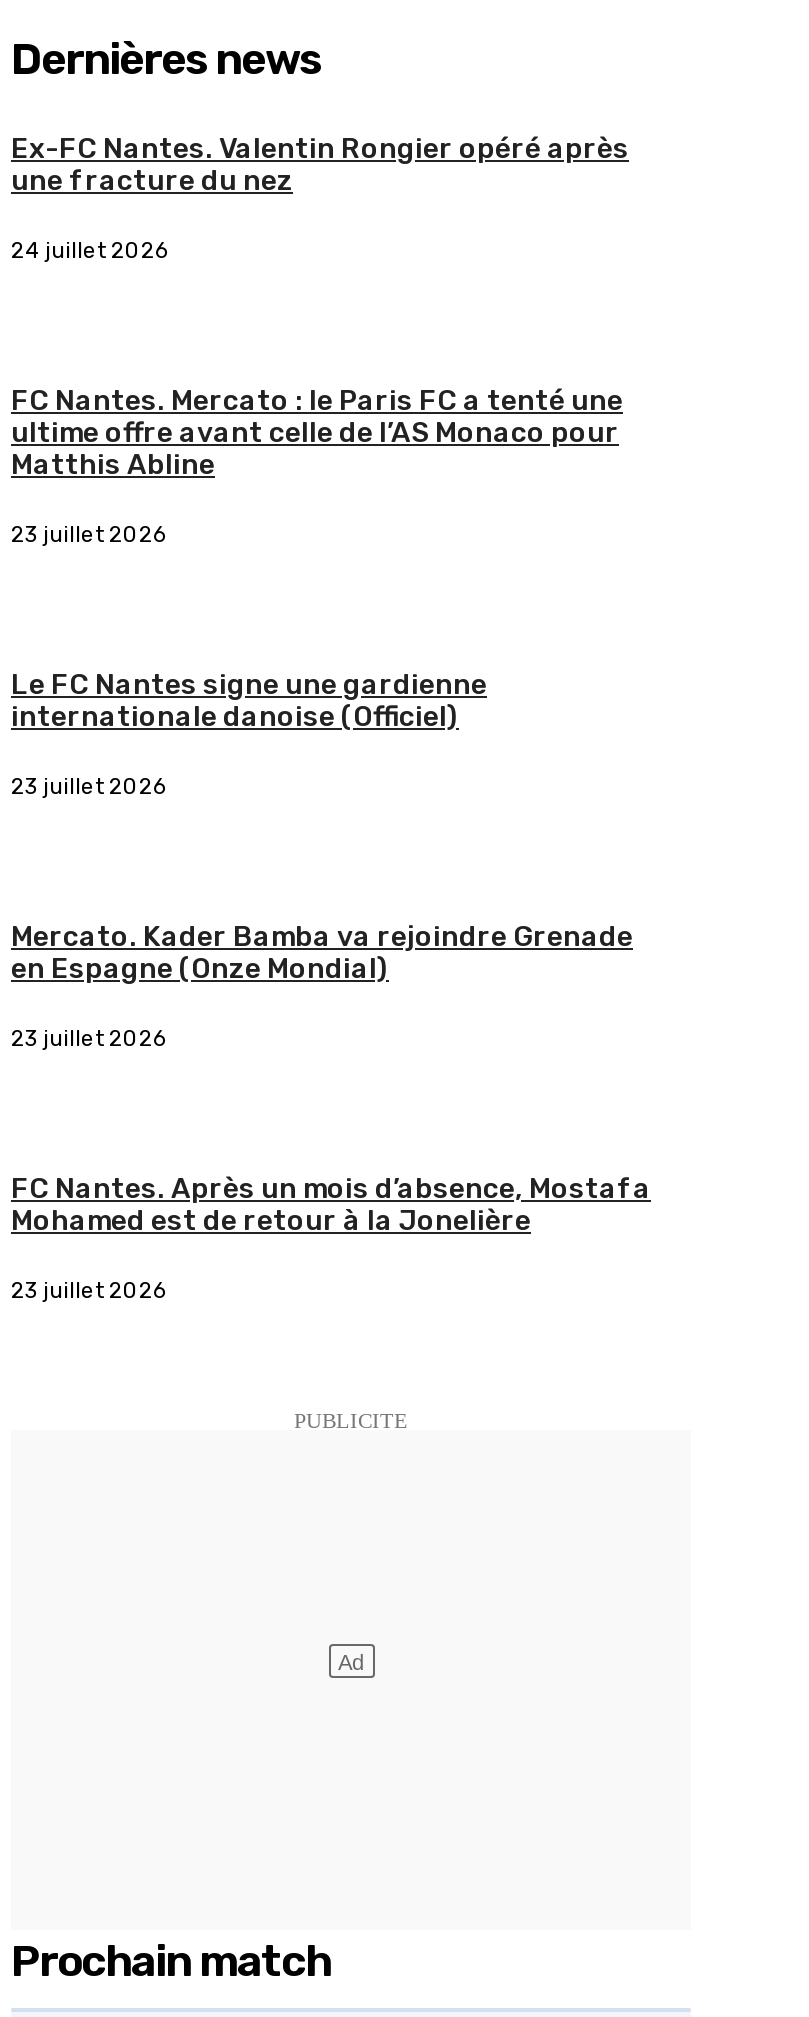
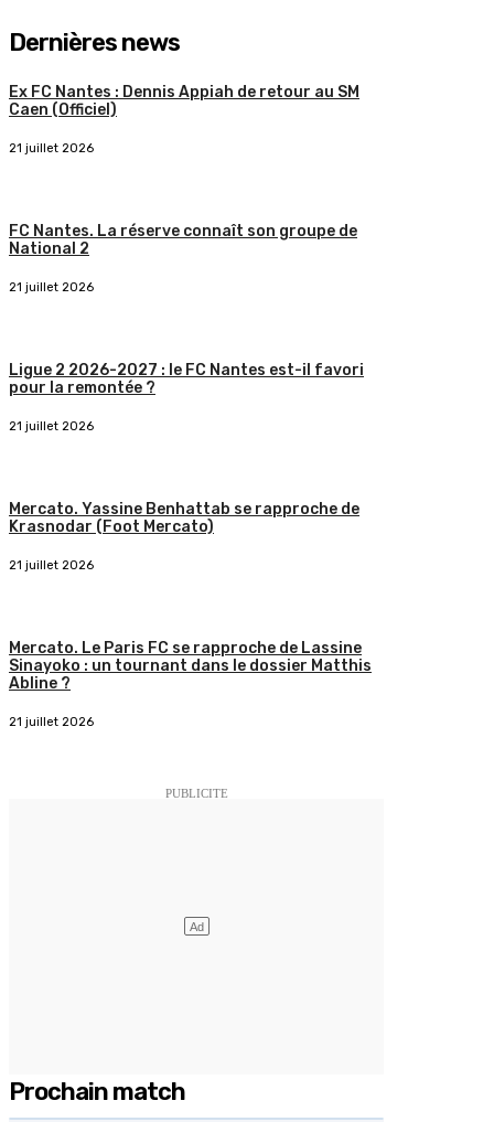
[11,132,629,198] Ex-FC Nantes. Valentin Rongier opéré après | une fracture du nez -> [9,83,359,119] Ex FC Nantes : Dennis Appiah de retour au SM | Caen (Officiel)
[11,238,169,264] 24 juillet 2026 -> [9,141,94,156] 21 juillet 2026
[11,384,623,482] FC Nantes. Mercato : le Paris FC a tenté une | ultime offre avant celle de l’AS Monaco pour | Matthis Abline -> [9,222,357,258] FC Nantes. La réserve connaît son groupe de | National 2
[11,522,167,548] 23 juillet 2026 -> [9,280,94,295] 21 juillet 2026
[11,668,487,734] Le FC Nantes signe une gardienne | internationale danoise (Officiel) -> [9,361,364,397] Ligue 2 2026-2027 : le FC Nantes est-il favori | pour la remontée ?
[11,774,167,800] 23 juillet 2026 -> [9,419,94,434] 21 juillet 2026
[11,920,633,986] Mercato. Kader Bamba va rejoindre Grenade | en Espagne (Onze Mondial) -> [9,500,359,536] Mercato. Yassine Benhattab se rapproche de | Krasnodar (Foot Mercato)
[11,1026,167,1052] 23 juillet 2026 -> [9,558,94,573] 21 juillet 2026
[11,1172,651,1238] FC Nantes. Après un mois d’absence, Mostafa | Mohamed est de retour à la Jonelière -> [9,639,372,693] Mercato. Le Paris FC se rapproche de Lassine | Sinayoko : un tournant dans le dossier Matthis | Abline ?
[11,1278,167,1304] 23 juillet 2026 -> [9,715,94,729] 21 juillet 2026

